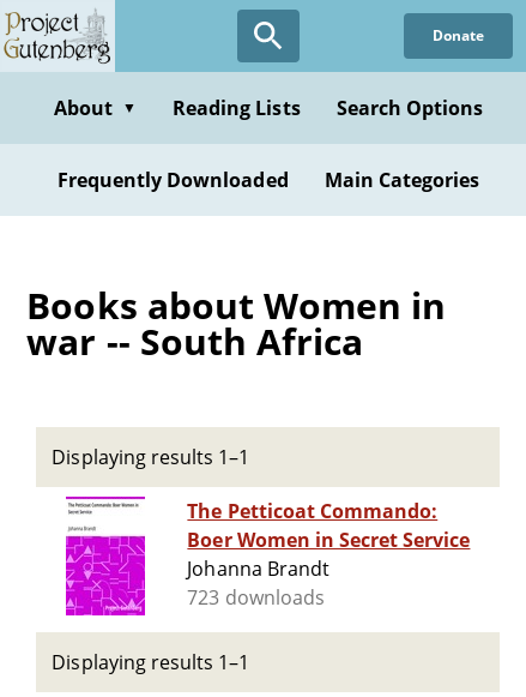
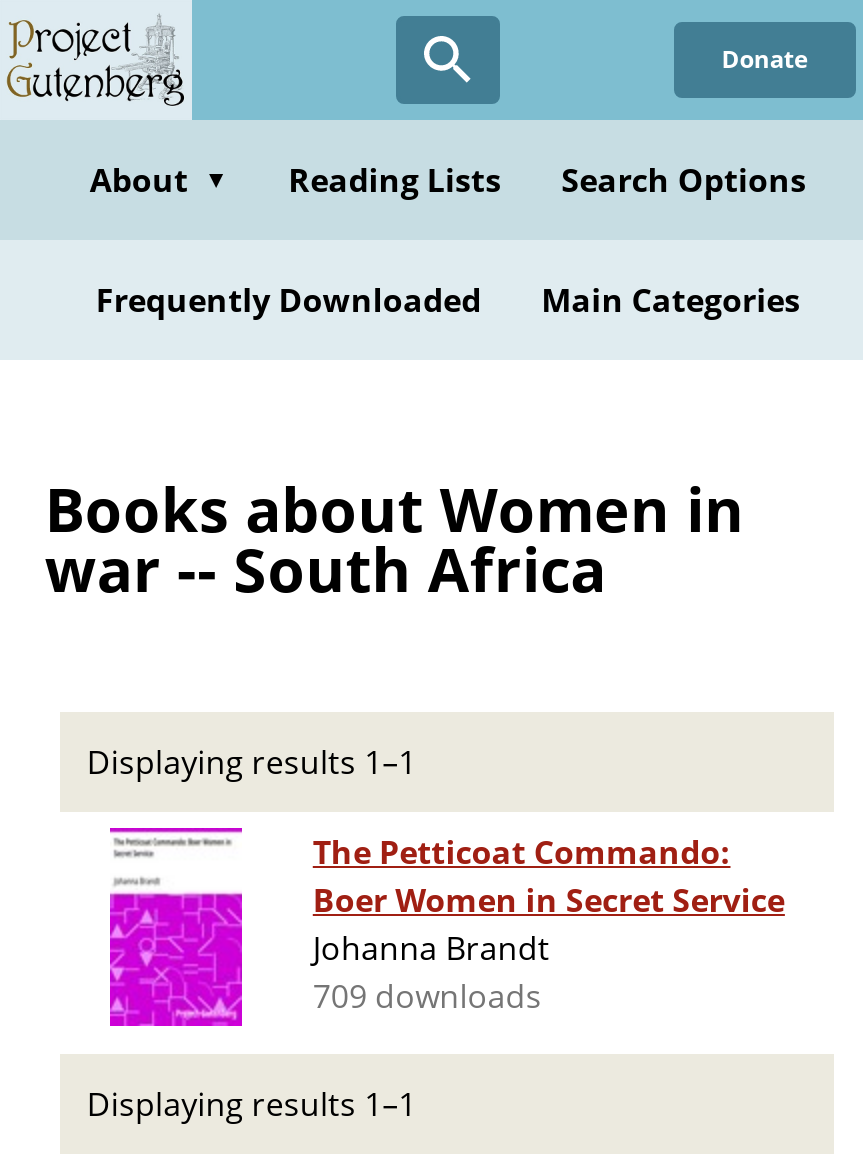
[187,584,325,611] 723 downloads -> [313,974,542,1018] 709 downloads

